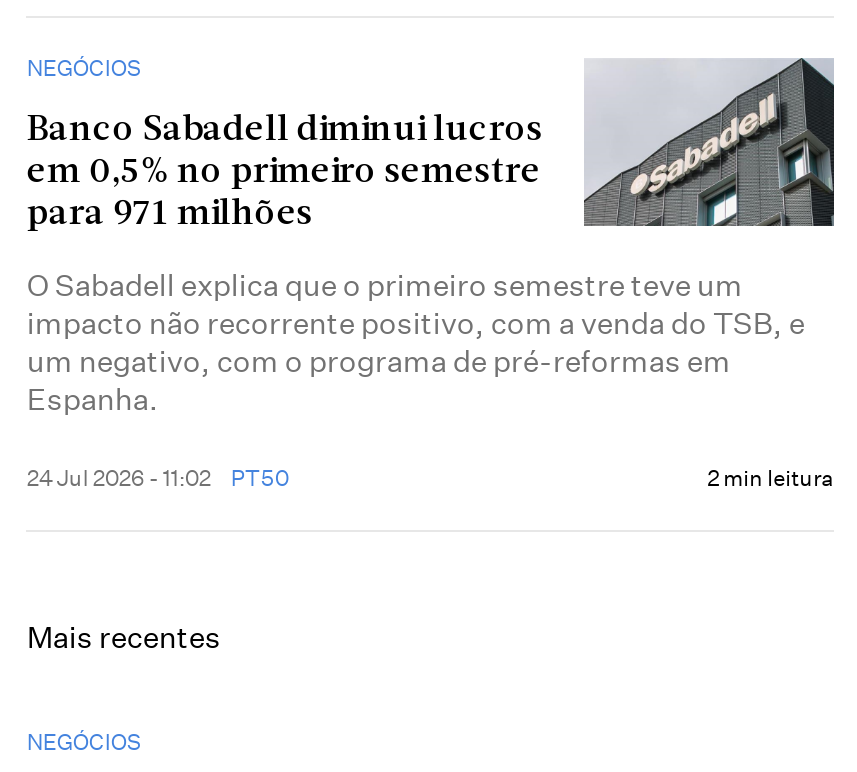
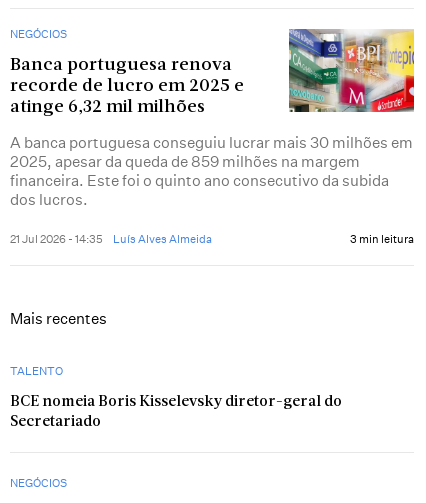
[27,58,836,419] [image] | O Sabadell explica que o primeiro semestre teve um | impacto não recorrente positivo, com a venda do TSB, e | um negativo, com o programa de pré-reformas em | Espanha. -> [10,28,415,209] [image] | A banca portuguesa conseguiu lucrar mais 30 milhões em | 2025, apesar da queda de 859 milhões na margem | financeira. Este foi o quinto ano consecutivo da subida | dos lucros.
[27,113,543,235] Banco Sabadell diminui lucros | em 0,5% no primeiro semestre | para 971 milhões -> [10,56,244,117] Banca portuguesa renova | recorde de lucro em 2025 e | atinge 6,32 mil milhões
[27,465,833,493] 24 Jul 2026 - 11:02 | PT50 | 2 min leitura -> [10,232,414,246] 21 Jul 2026 - 14:35 | Luís Alves Almeida | 3 min leitura
none -> [10,364,342,430] TALENTO | BCE nomeia Boris Kisselevsky diretor-geral do | Secretariado

